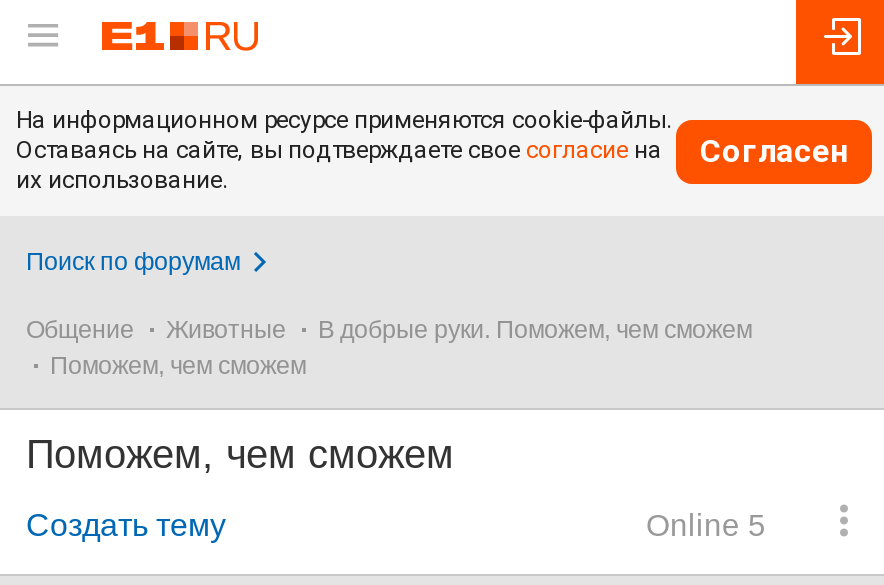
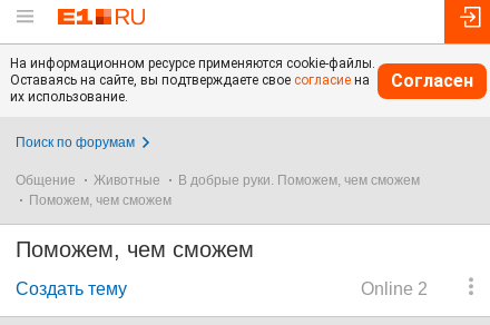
[646,508,766,542] Online 5 -> [361,279,428,298] Online 2

